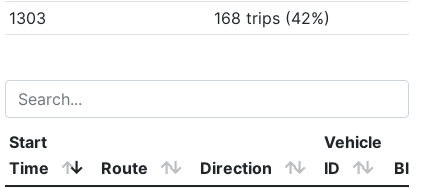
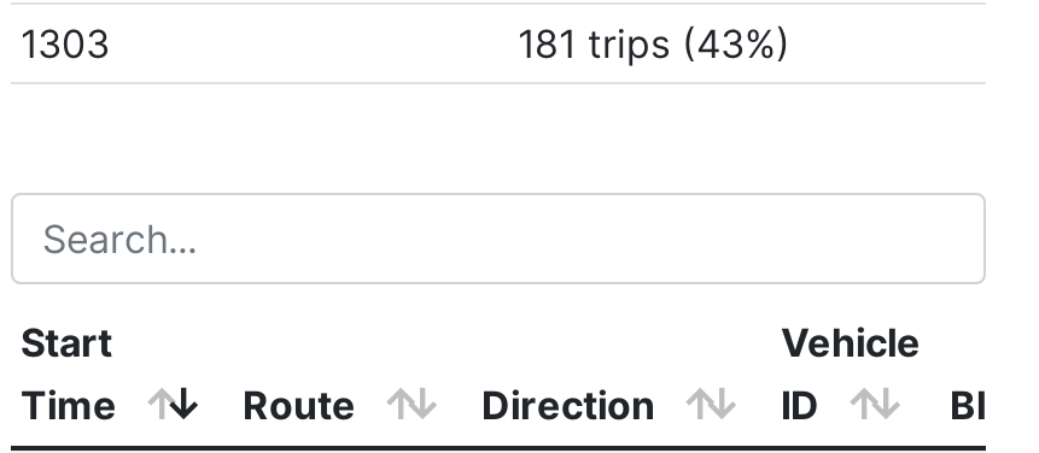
[214,8,330,28] 168 trips (42%) -> [518,19,790,67] 181 trips (43%)

